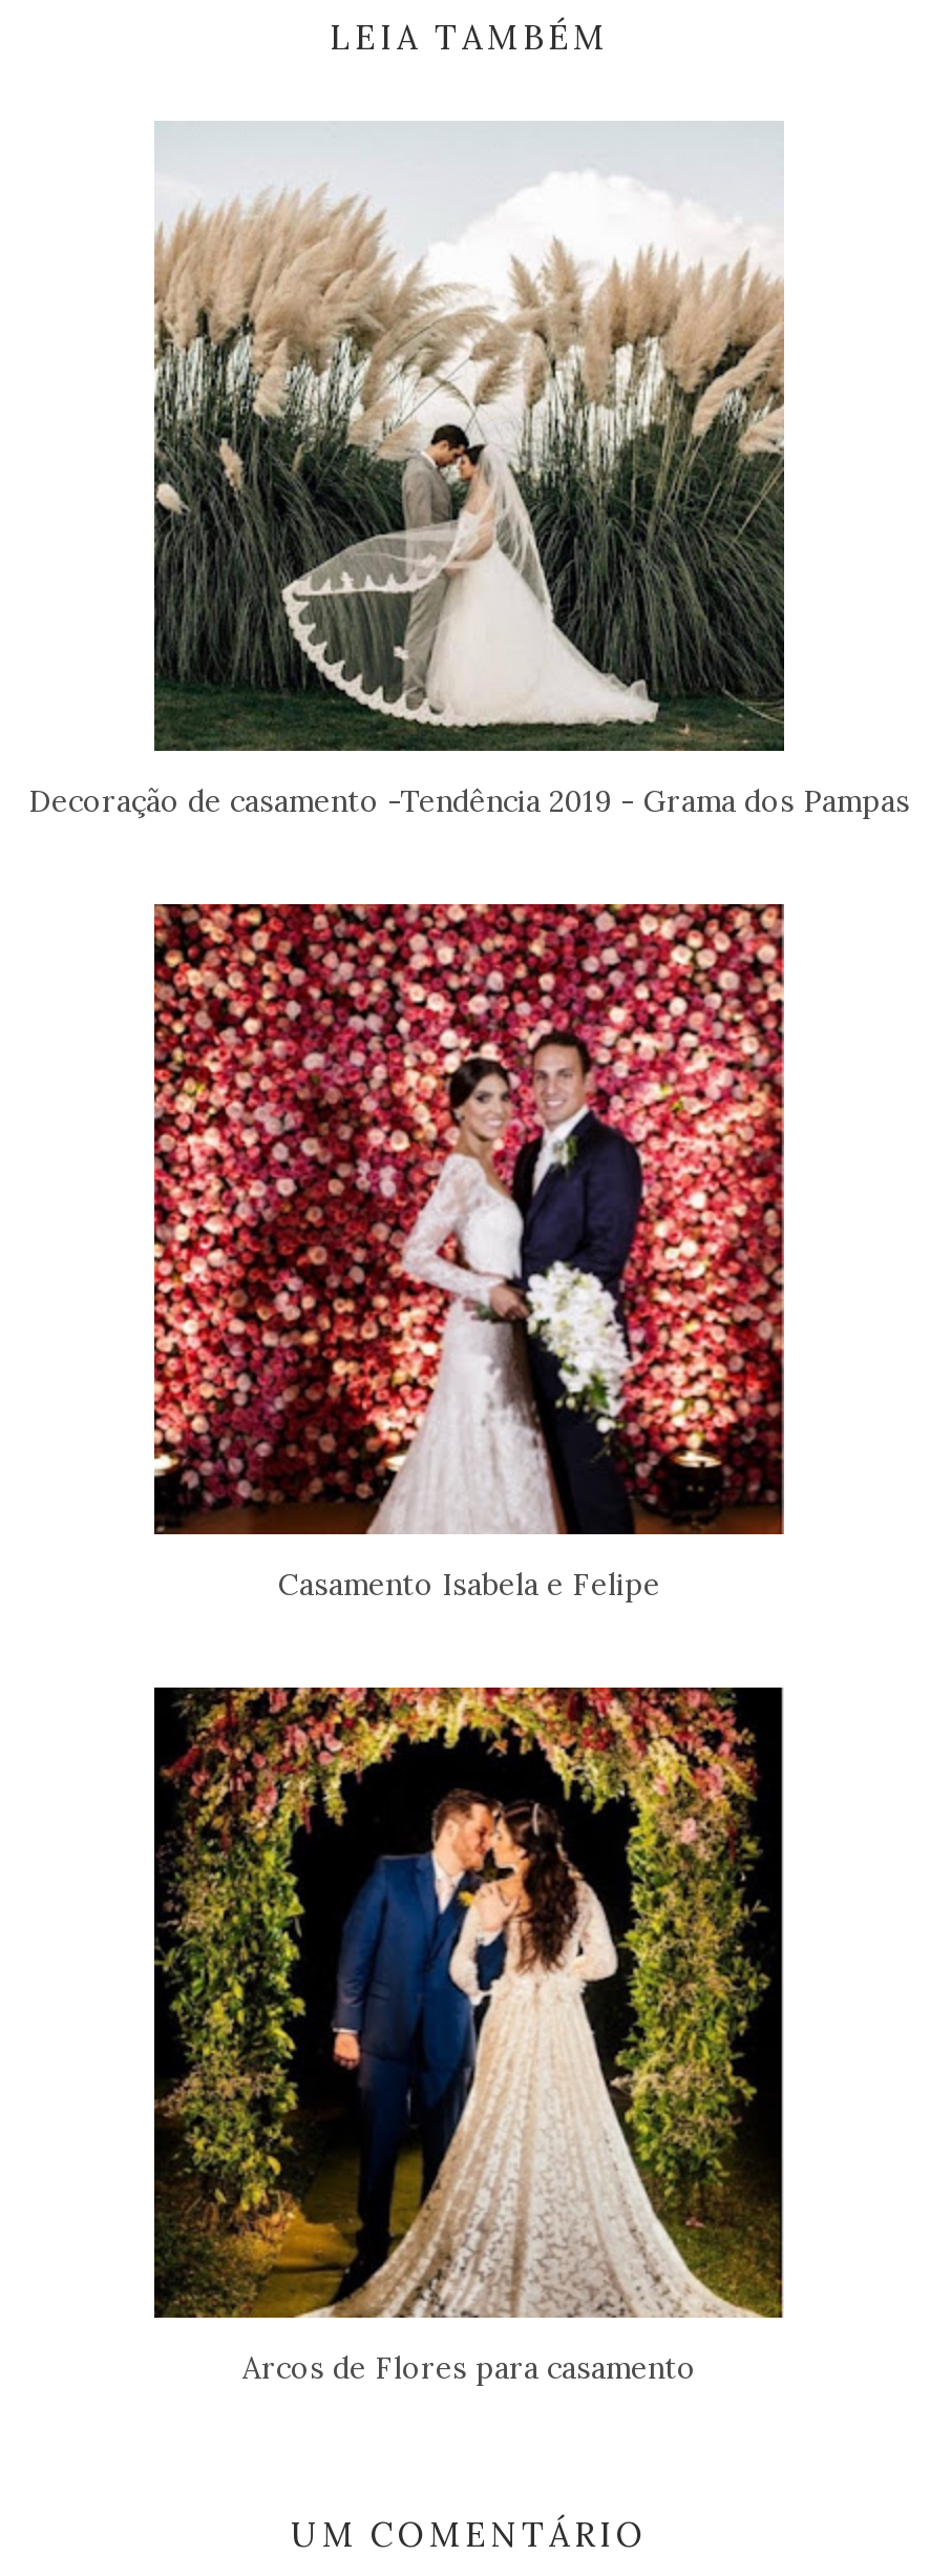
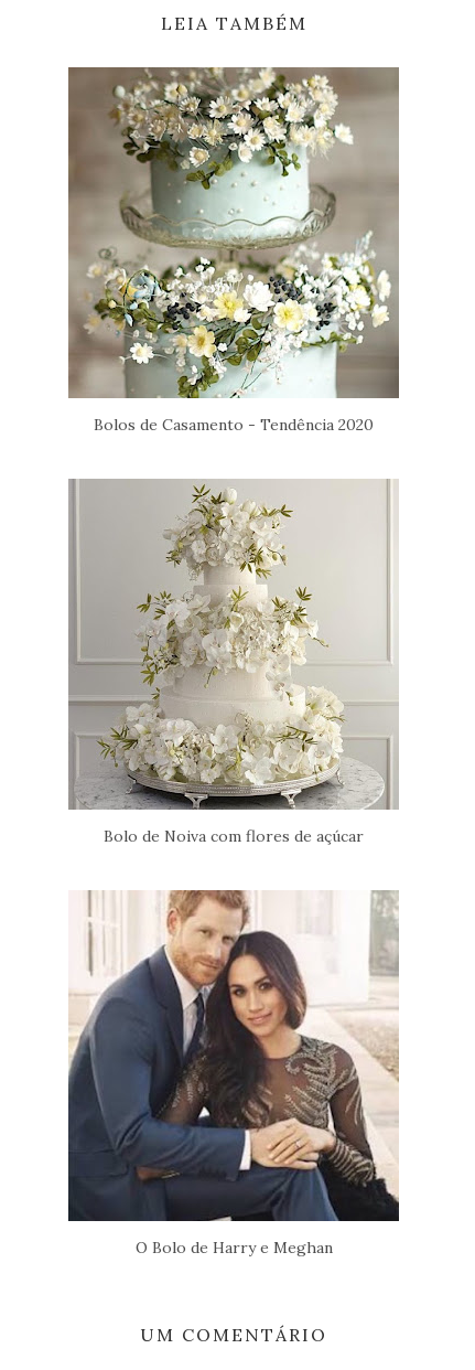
[28,123,910,821] [image] | Decoração de casamento -Tendência 2019 - Grama dos Pampas -> [67,66,400,435] [image] | Bolos de Casamento - Tendência 2020
[152,902,786,1604] [image] | Casamento Isabela e Felipe -> [68,479,399,846] [image] | Bolo de Noiva com flores de açúcar
[152,1685,784,2387] [image] | Arcos de Flores para casamento -> [67,889,400,1258] [image] | O Bolo de Harry e Meghan

